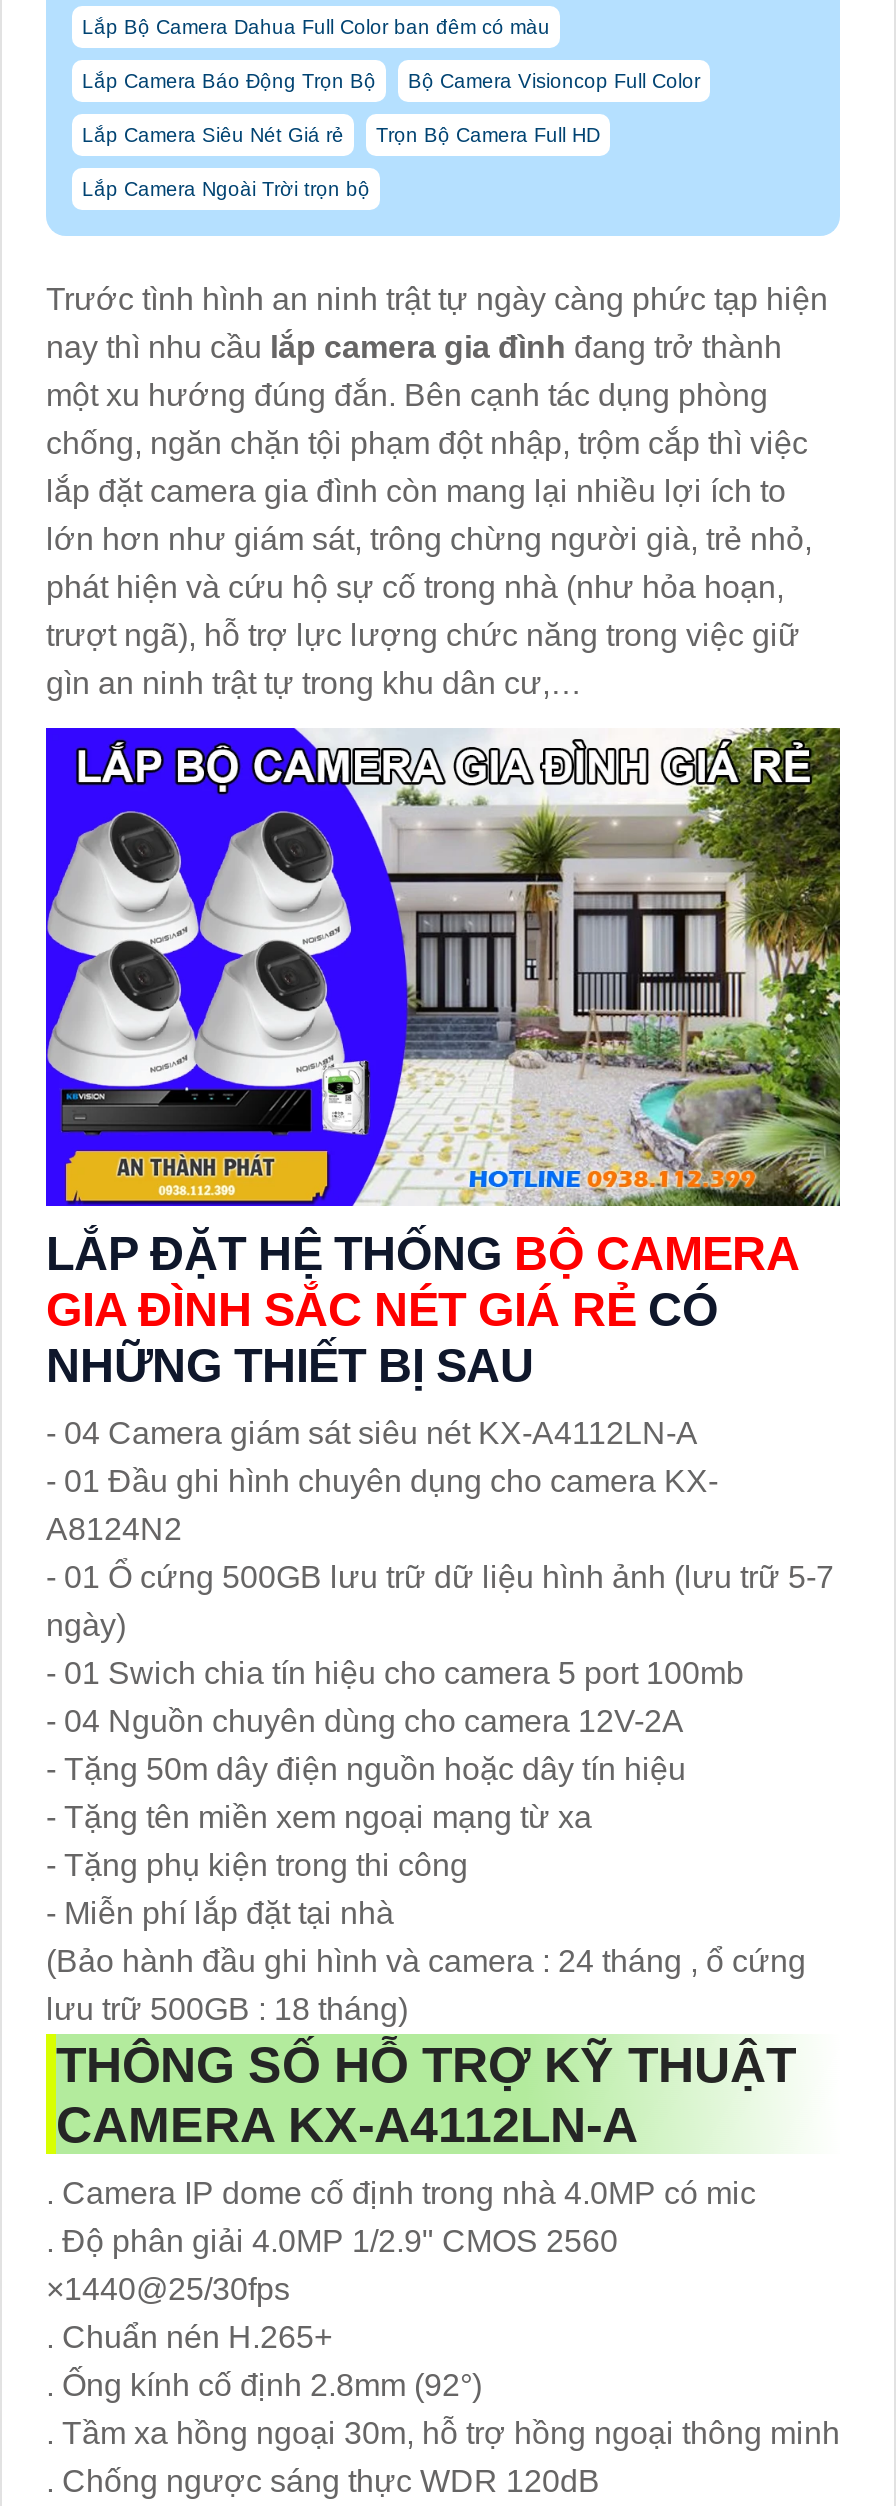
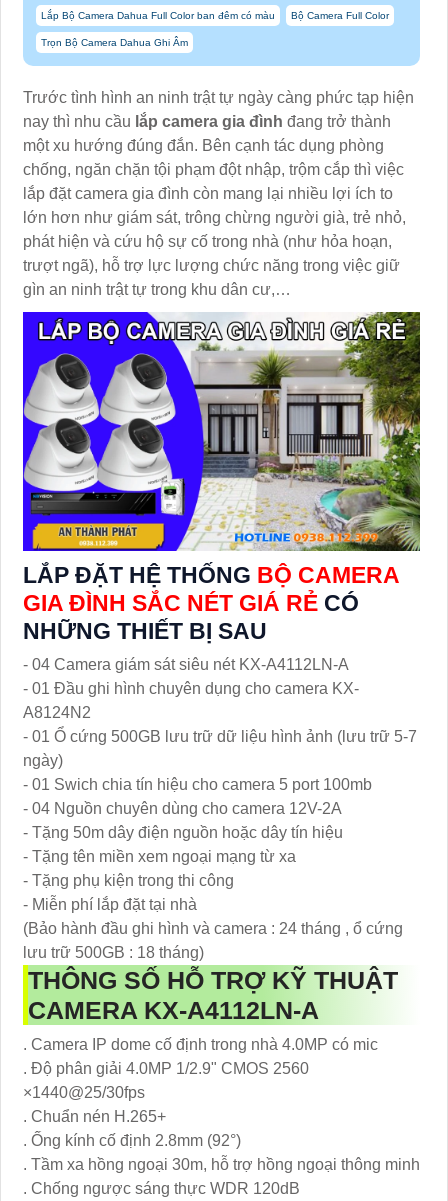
[82,71,700,201] Lắp Camera Báo Động Trọn Bộ | Bộ Camera Visioncop Full Color | Lắp Camera Siêu Nét Giá rẻ | Trọn Bộ Camera Full HD | Lắp Camera Ngoài Trời trọn bộ -> [41,10,389,48] Bộ Camera Full Color | Trọn Bộ Camera Dahua Ghi Âm

